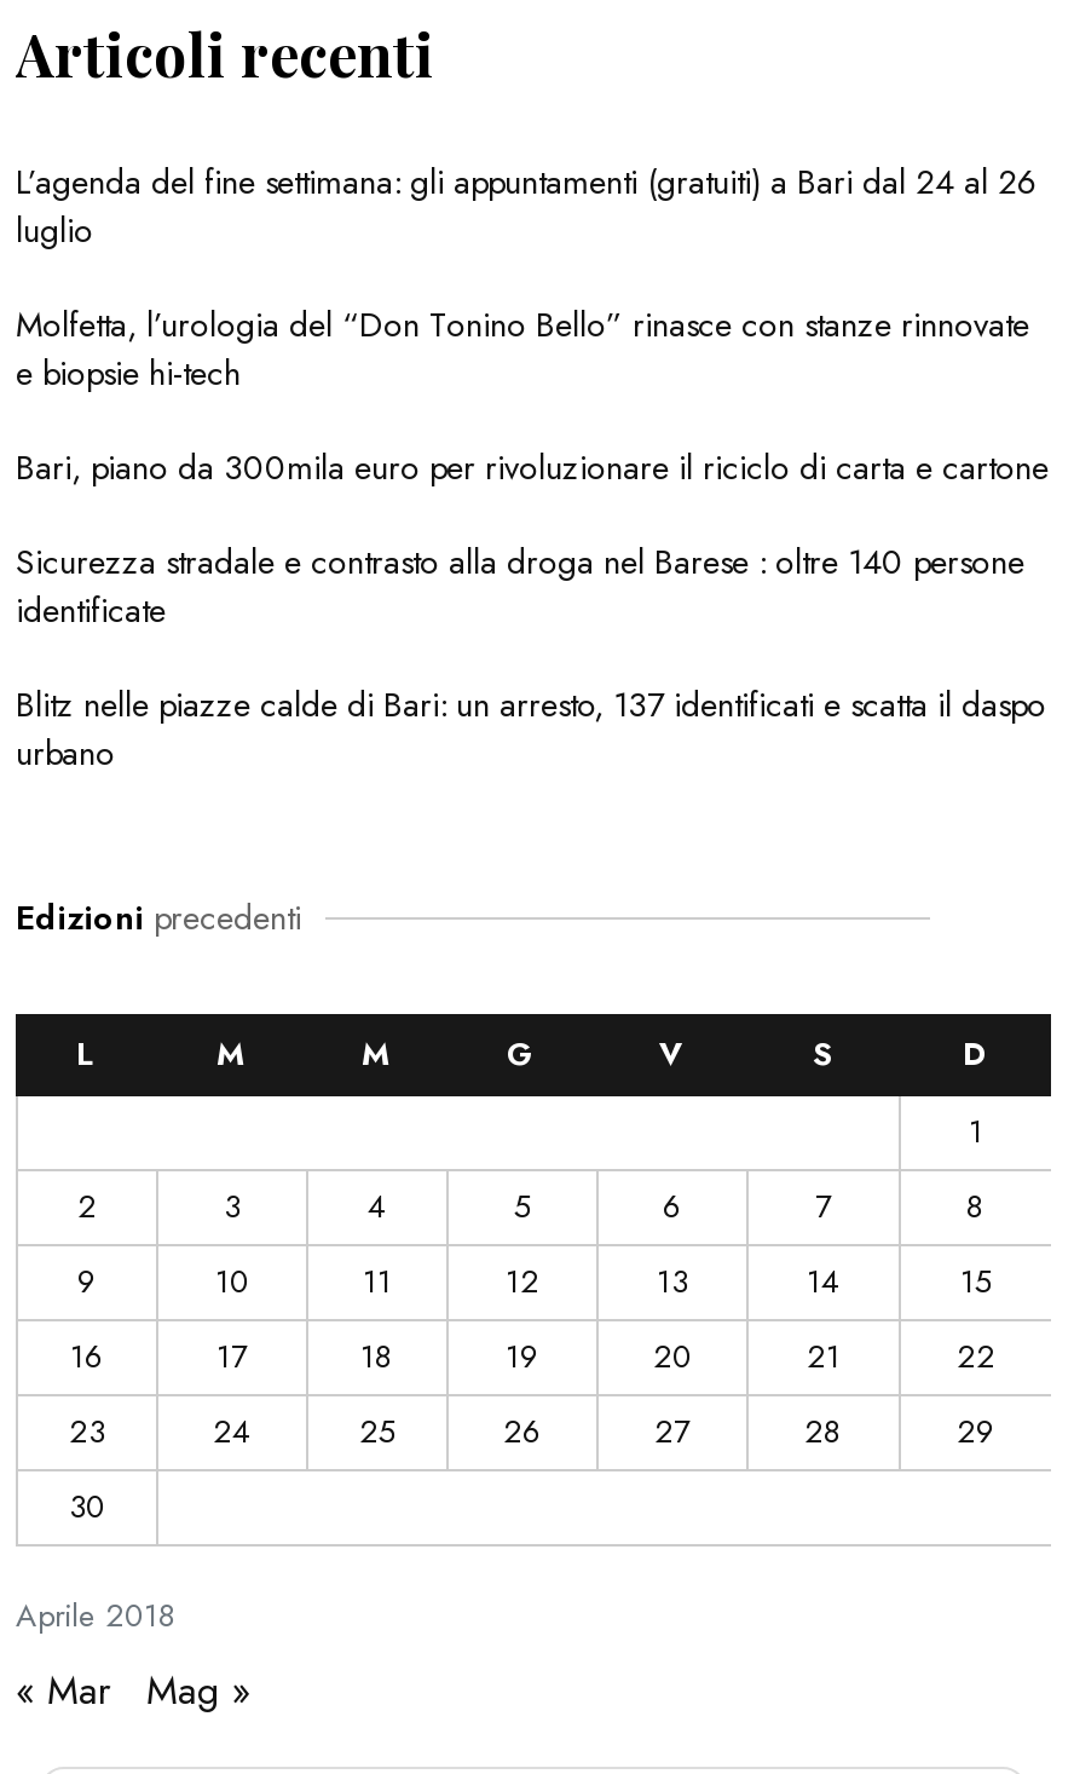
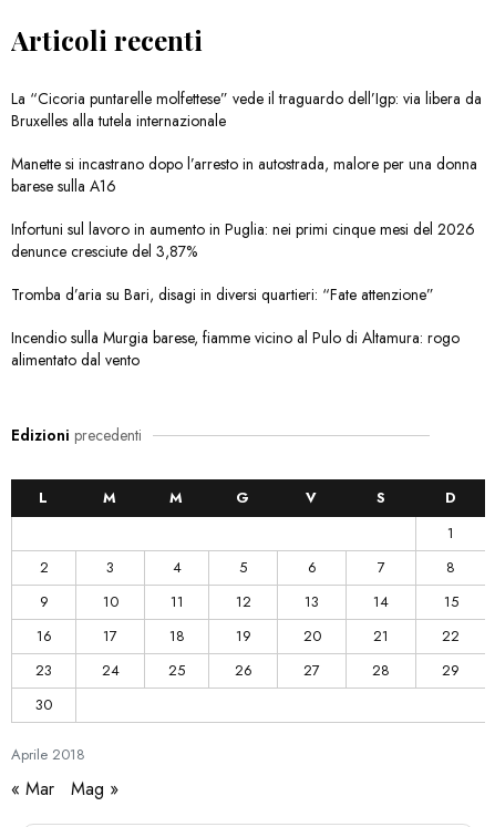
[16,158,1039,254] L’agenda del fine settimana: gli appuntamenti (gratuiti) a Bari dal 24 al 26 | luglio -> [11,88,482,132] La “Cicoria puntarelle molfettese” vede il traguardo dell’Igp: via libera da | Bruxelles alla tutela internazionale
[16,300,1029,397] Molfetta, l’urologia del “Don Tonino Bello” rinasce con stanze rinnovate | e biopsie hi-tech -> [11,153,477,197] Manette si incastrano dopo l’arresto in autostrada, malore per una donna | barese sulla A16
[16,443,1049,492] Bari, piano da 300mila euro per rivoluzionare il riciclo di carta e cartone -> [11,218,475,262] Infortuni sul lavoro in aumento in Puglia: nei primi cinque mesi del 2026 | denunce cresciute del 3,87%
[16,538,1024,634] Sicurezza stradale e contrasto alla droga nel Barese : oltre 140 persone | identificate -> [11,284,434,306] Tromba d’aria su Bari, disagi in diversi quartieri: “Fate attenzione”
[16,680,1046,777] Blitz nelle piazze calde di Bari: un arresto, 137 identificati e scatta il daspo | urbano -> [11,327,460,371] Incendio sulla Murgia barese, fiamme vicino al Pulo di Altamura: rogo | alimentato dal vento

